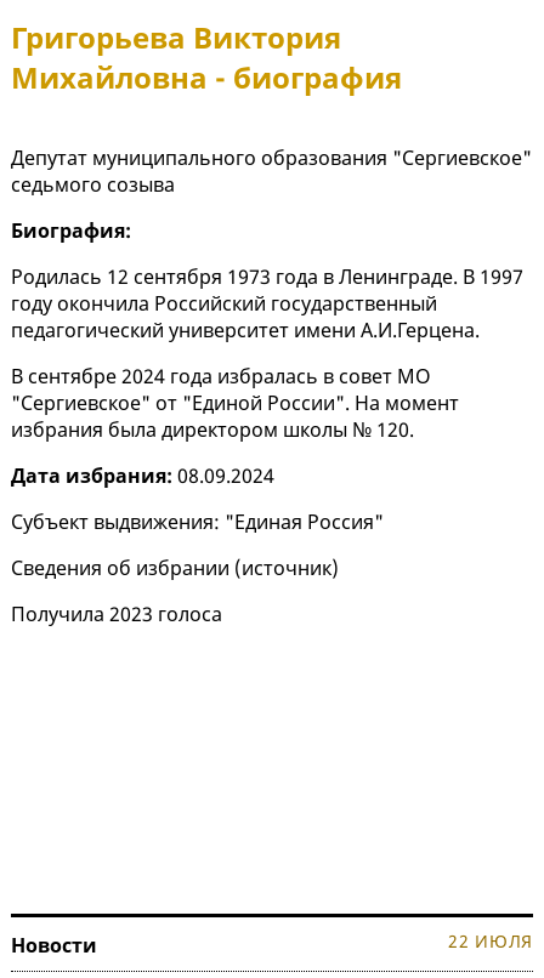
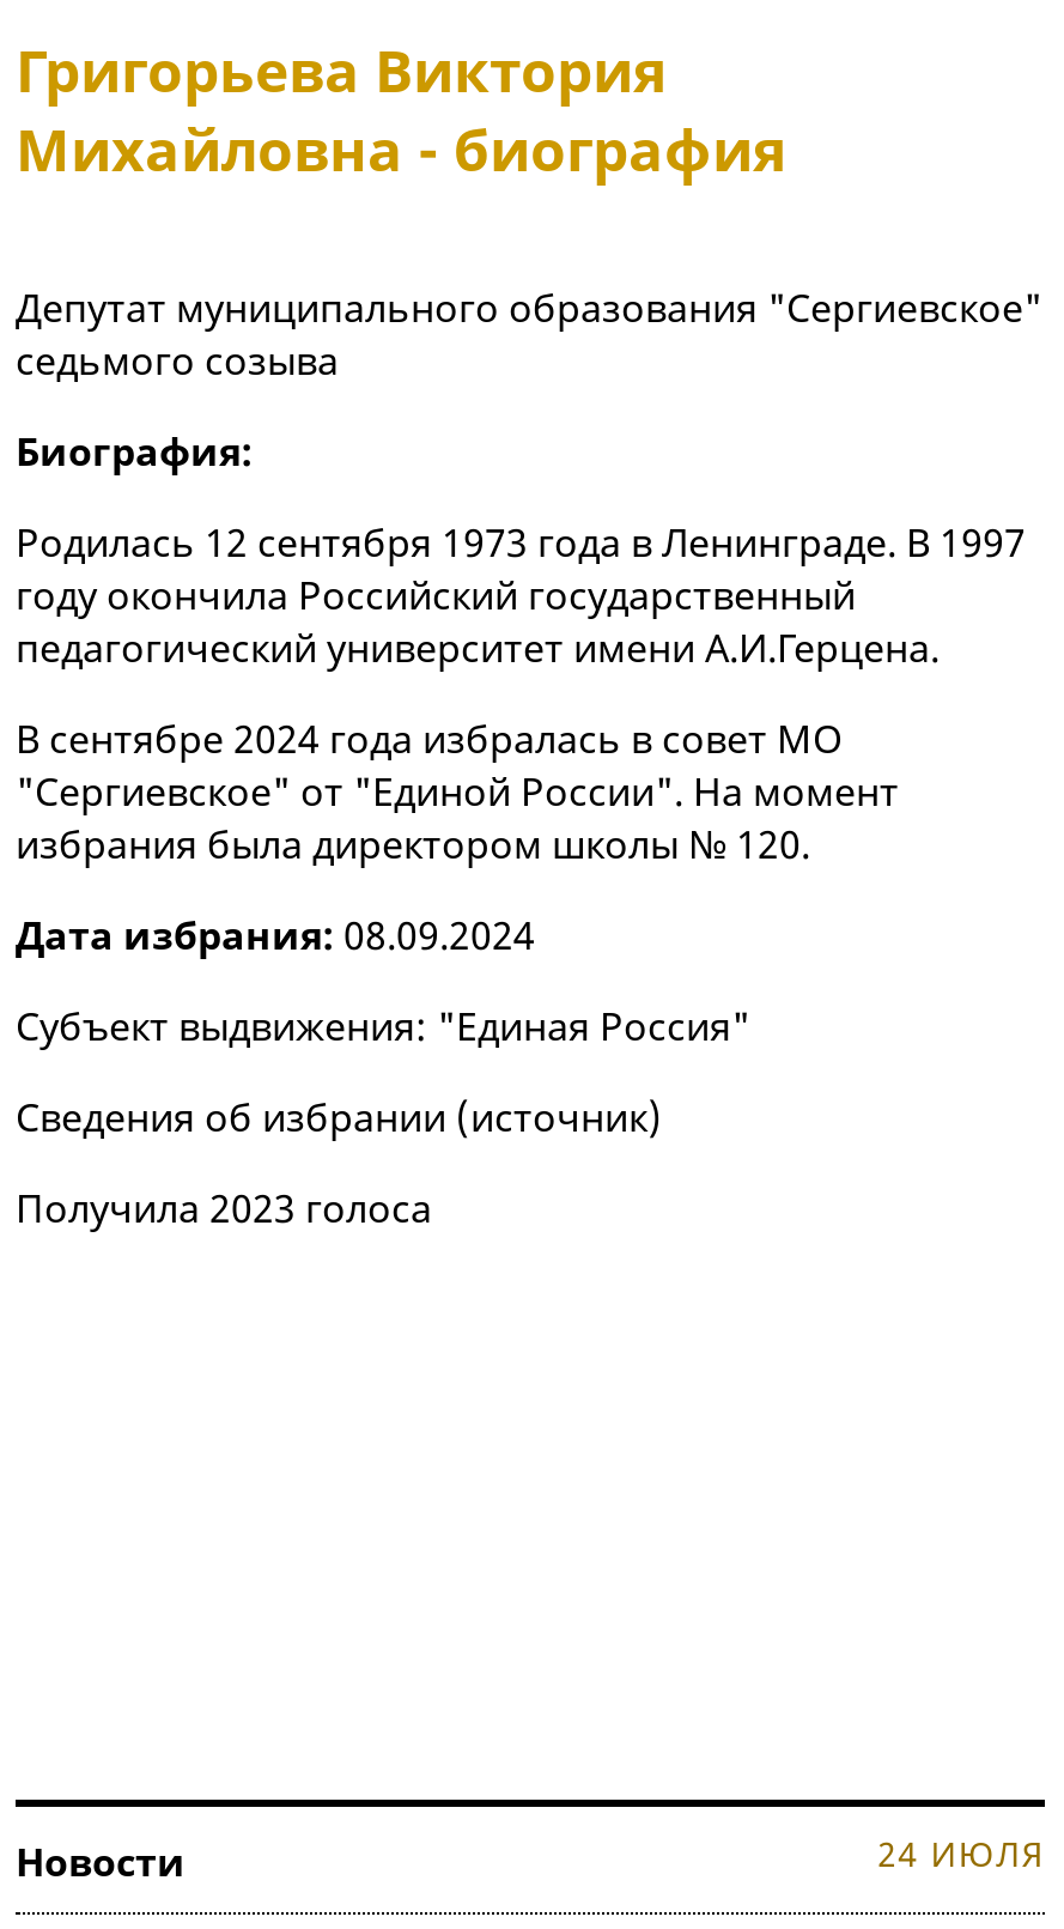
[448,930,533,953] 22 ИЮЛЯ -> [878,1831,1045,1877] 24 ИЮЛЯ

